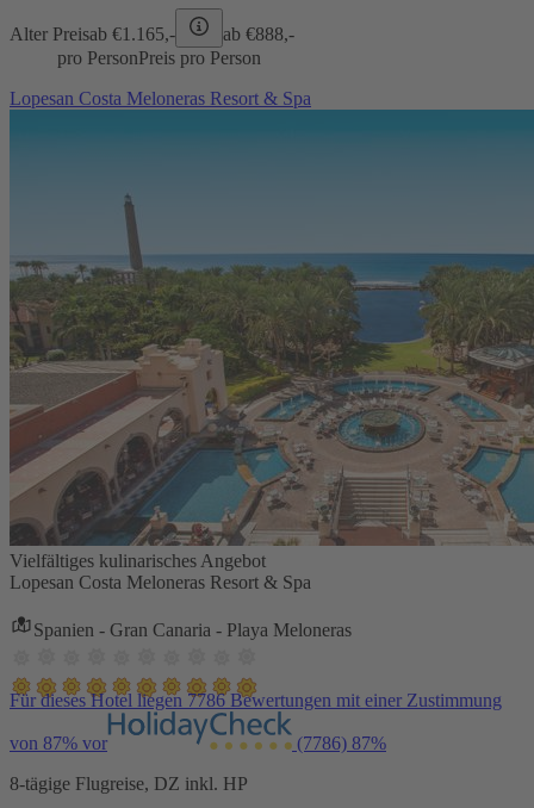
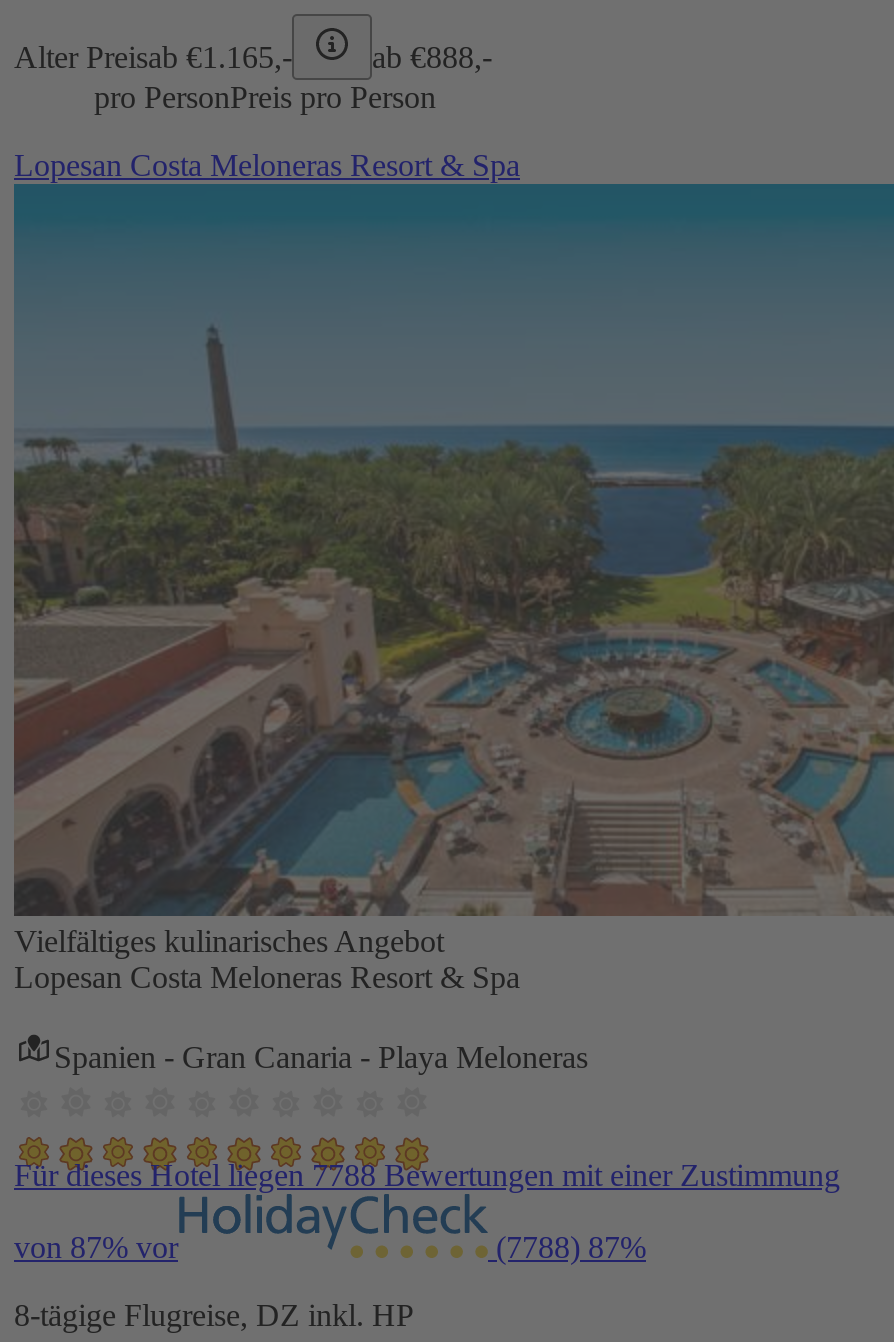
[10,689,502,710] Für dieses Hotel liegen 7786 Bewertungen mit einer Zustimmung -> [14,1157,840,1191] Für dieses Hotel liegen 7788 Bewertungen mit einer Zustimmung
[292,732,386,753] (7786) 87% -> [488,1229,646,1263] (7788) 87%

